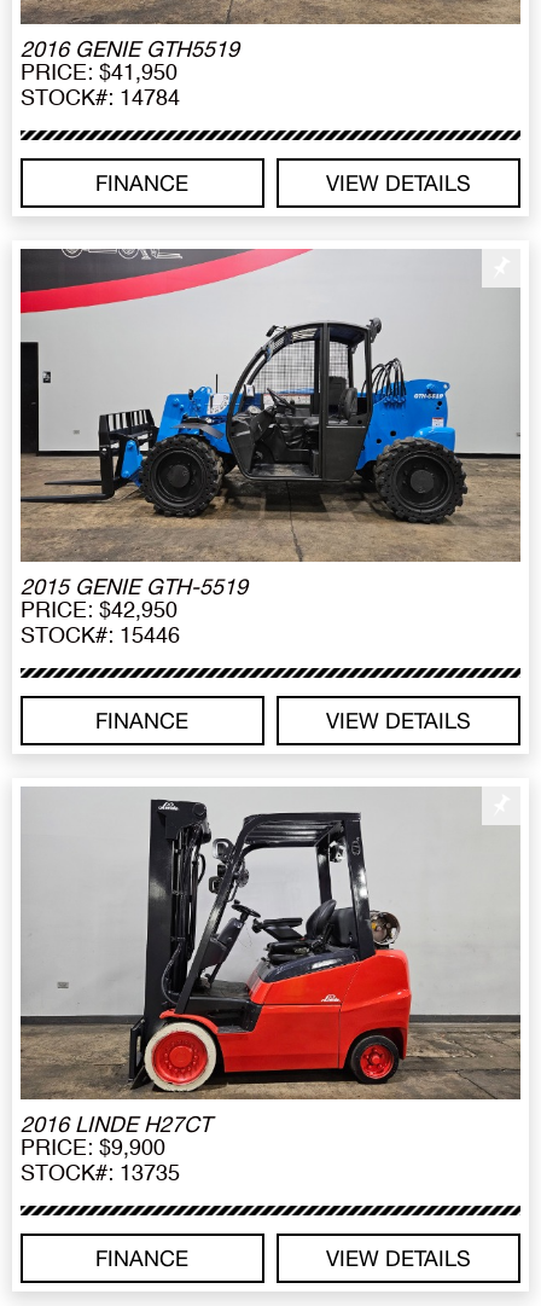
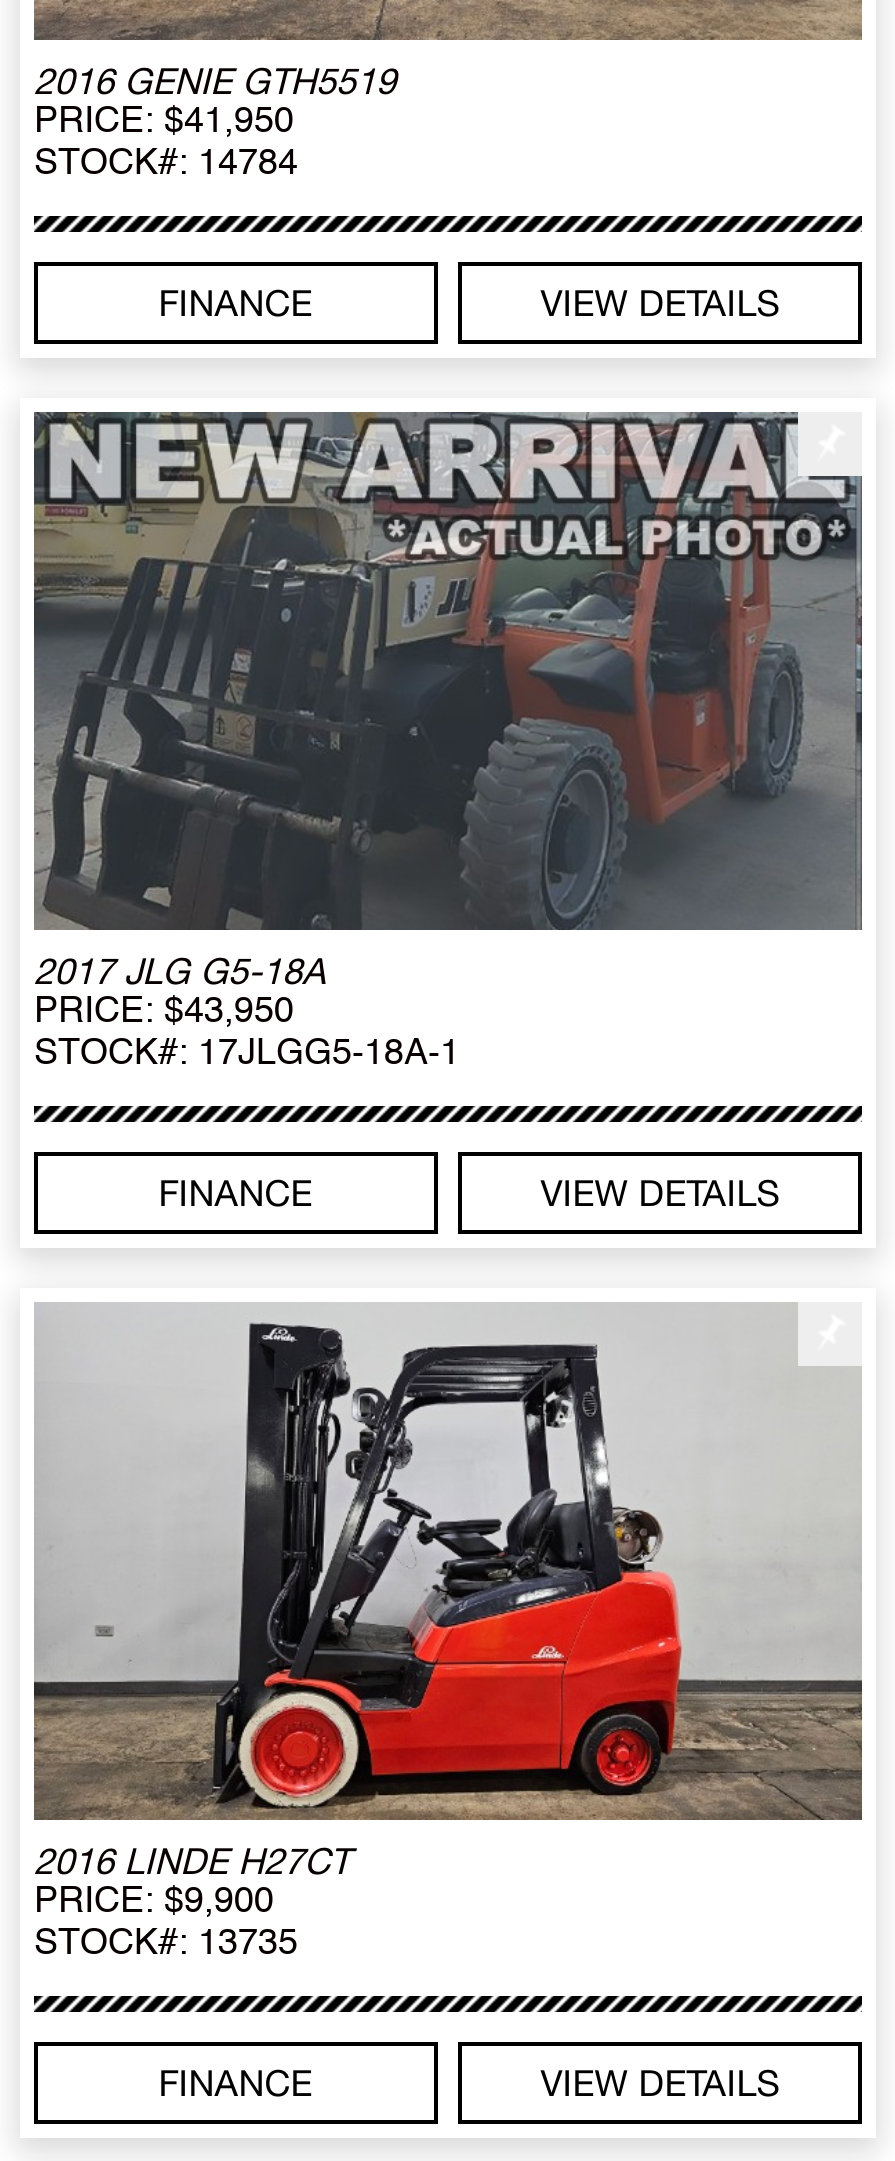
[19,248,520,647] [image] | 2015 GENIE GTH-5519 | PRICE: $42,950 | STOCK#: 15446 -> [32,410,862,1072] [image] | 2017 JLG G5-18A | PRICE: $43,950 | STOCK#: 17JLGG5-18A-1

